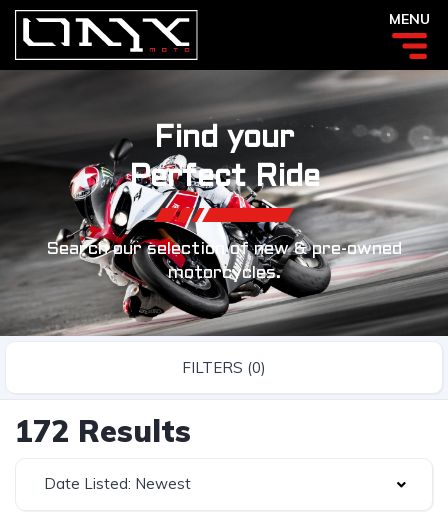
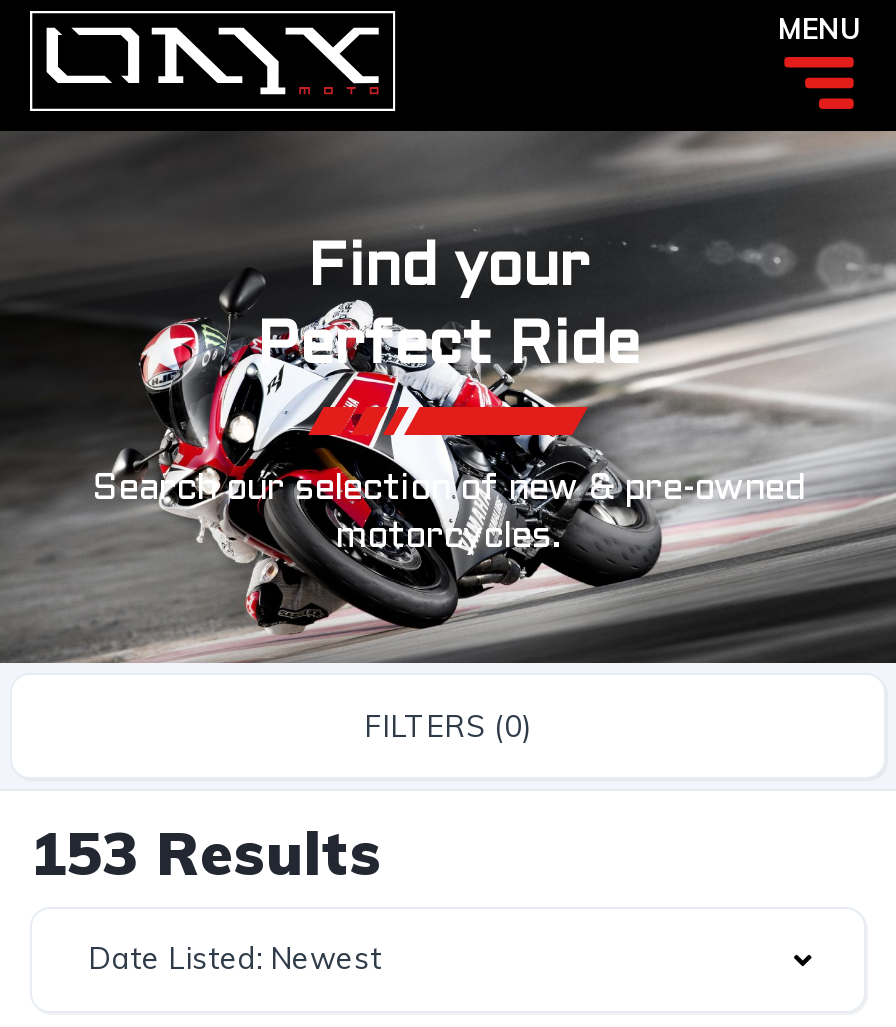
[15,412,191,450] 172 Results -> [30,815,382,891] 153 Results

